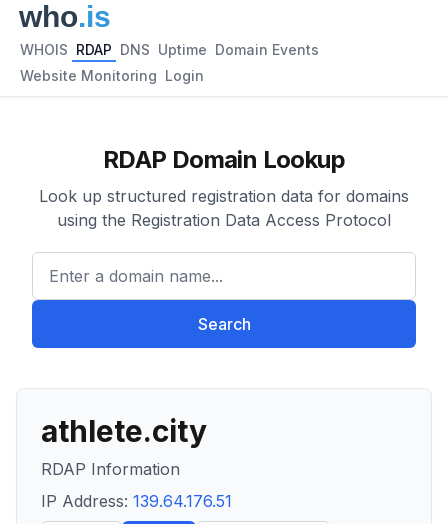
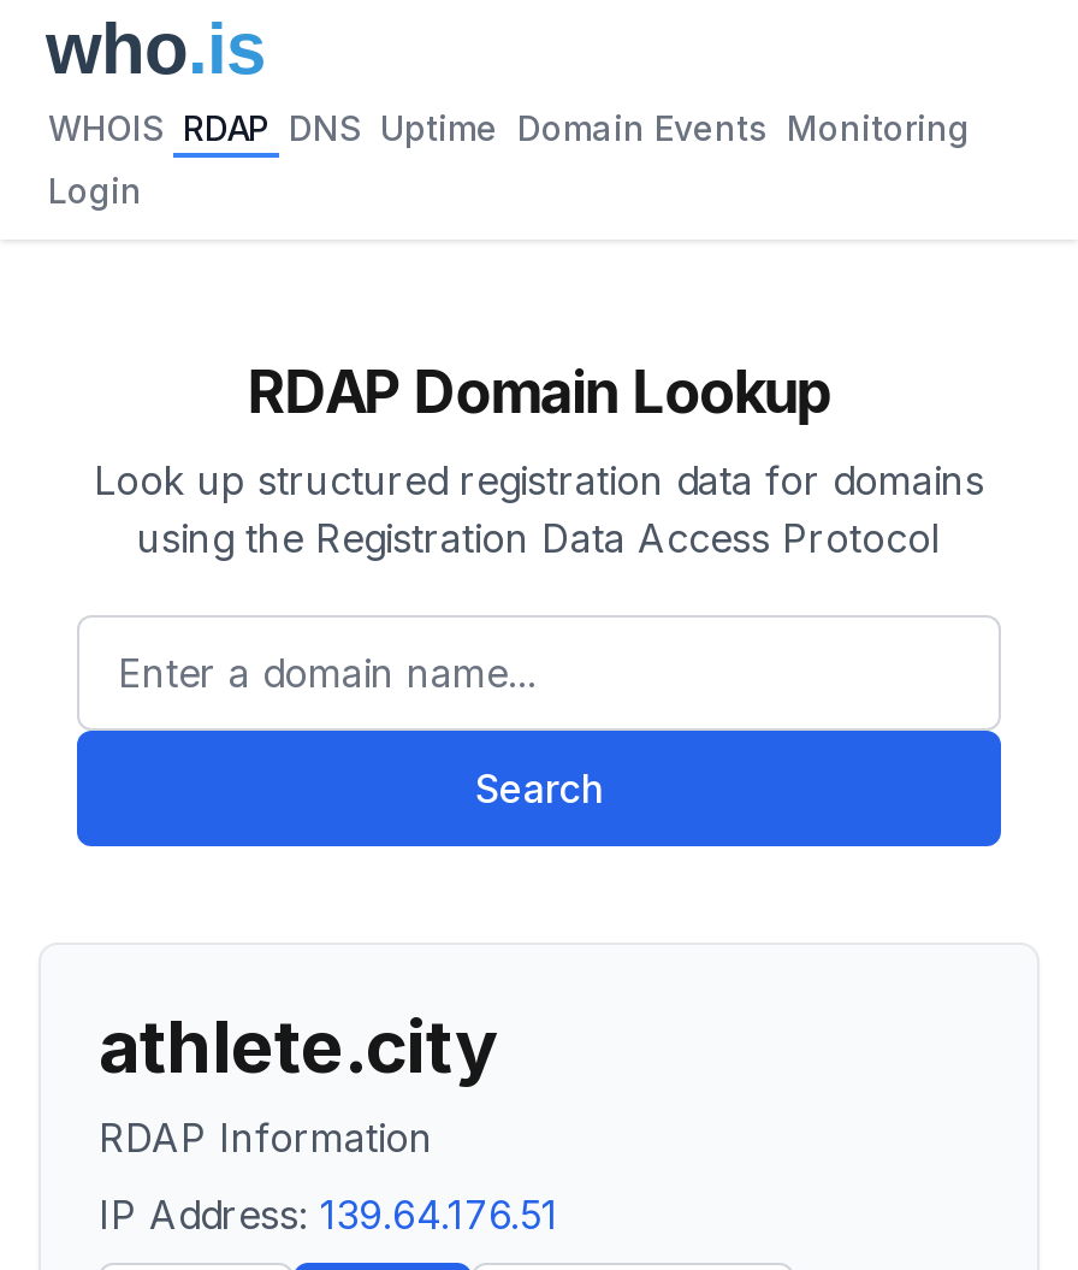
[20,41,319,58] WHOIS RDAP DNS Uptime Domain Events -> [48,107,970,148] WHOIS RDAP DNS Uptime Domain Events Monitoring
[20,67,204,84] Website Monitoring Login -> [48,170,142,211] Login

